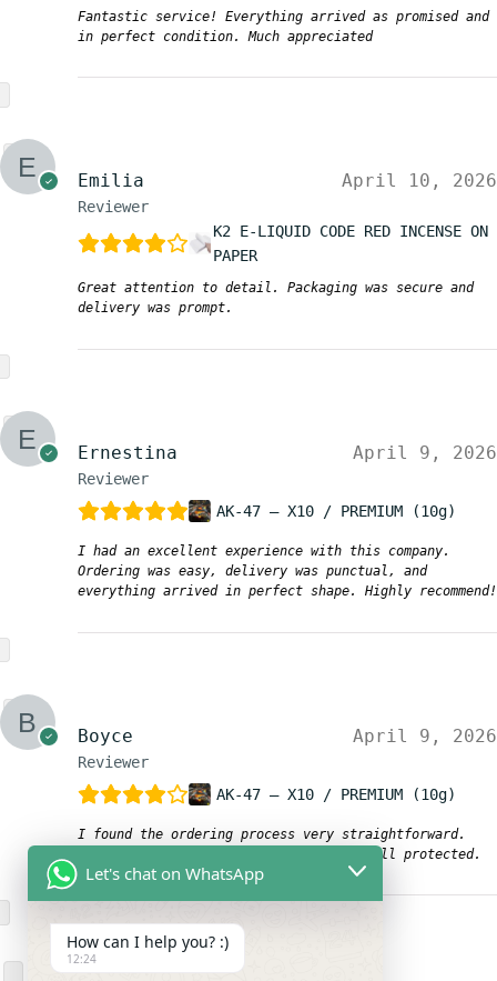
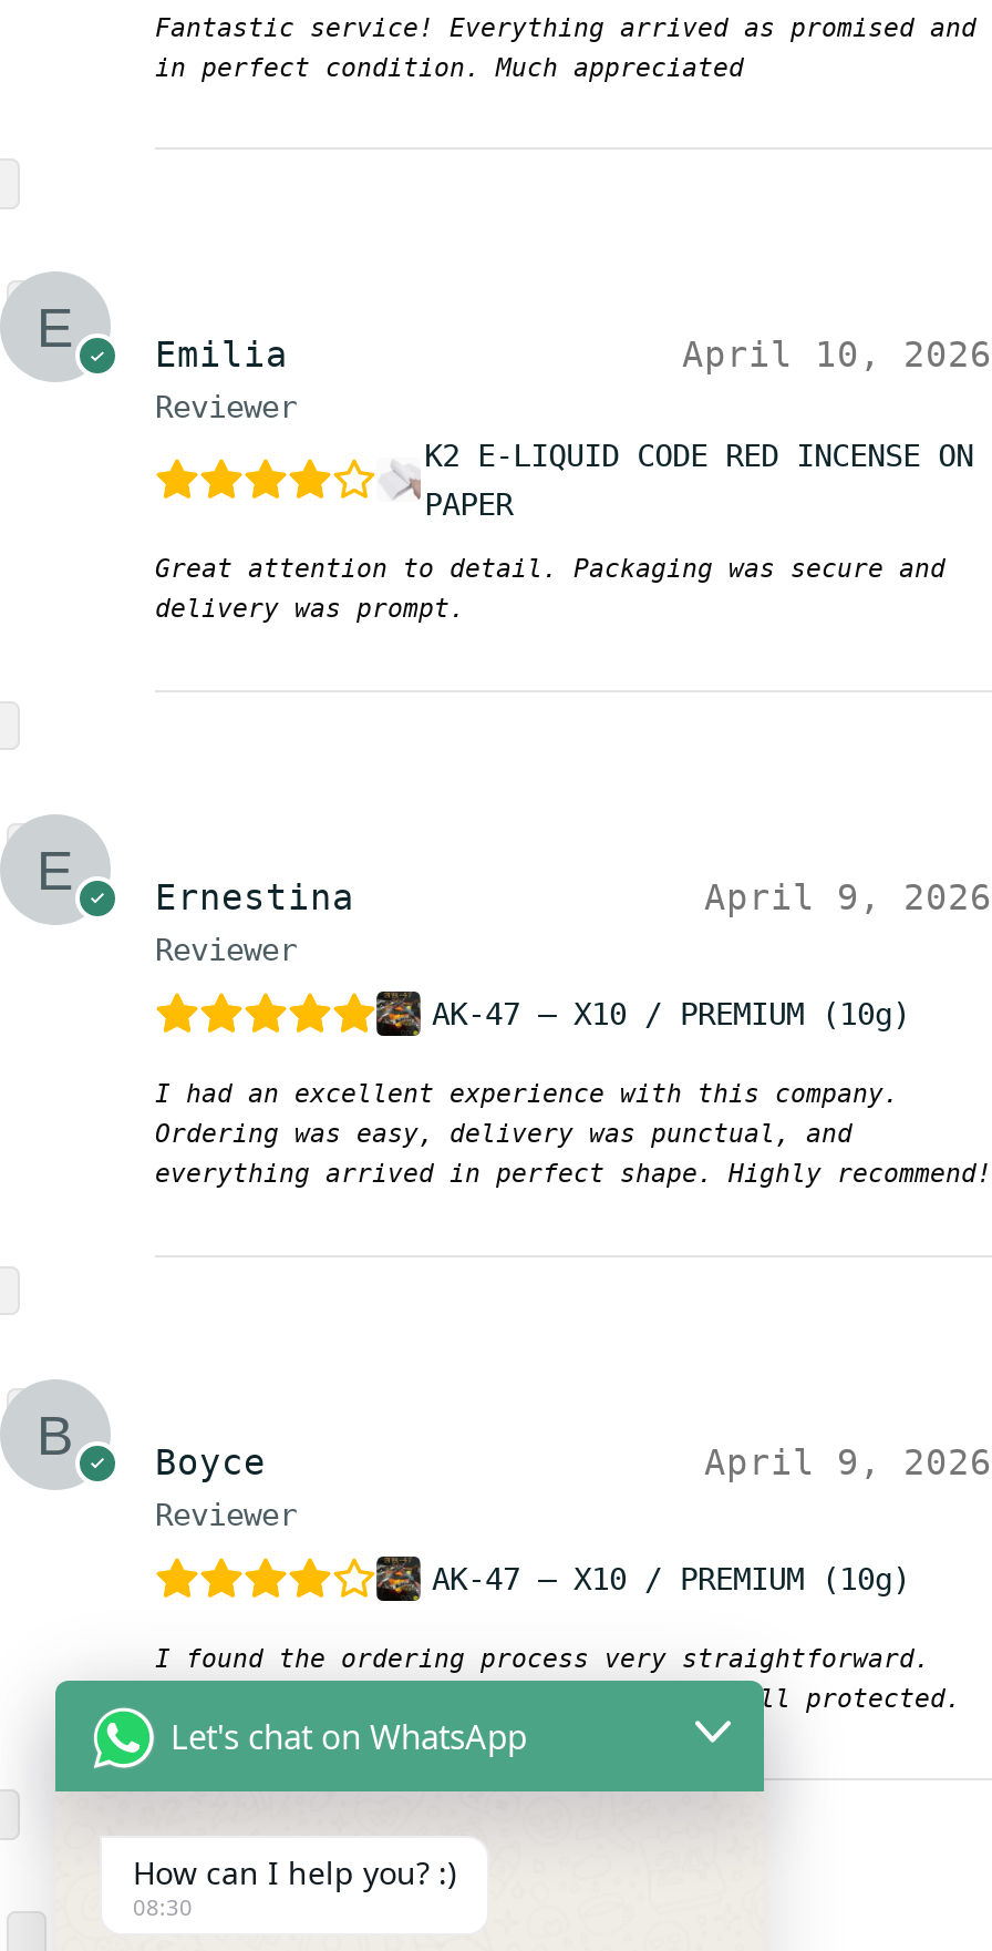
[67,951,97,967] 12:24 -> [133,1891,193,1922] 08:30

